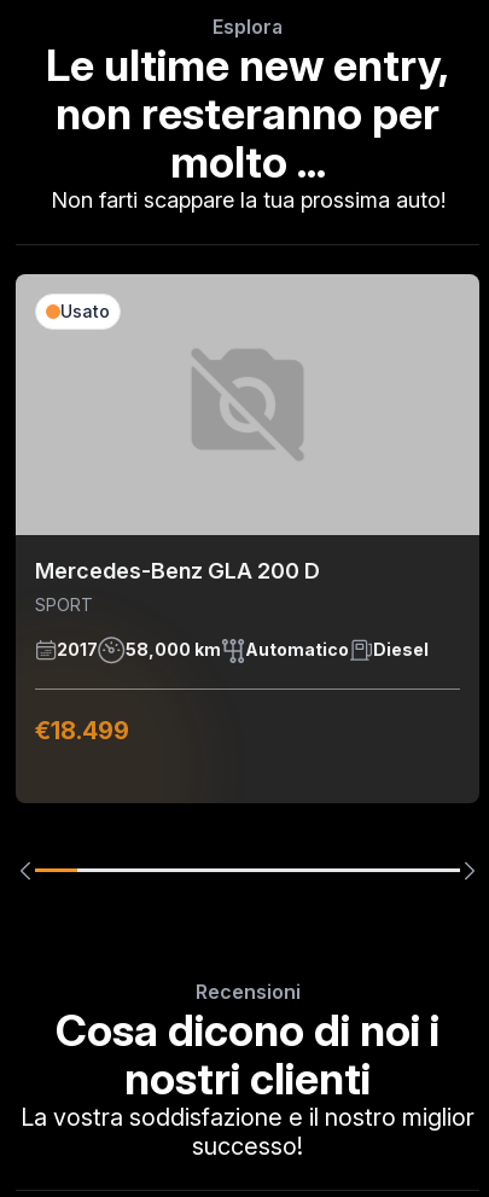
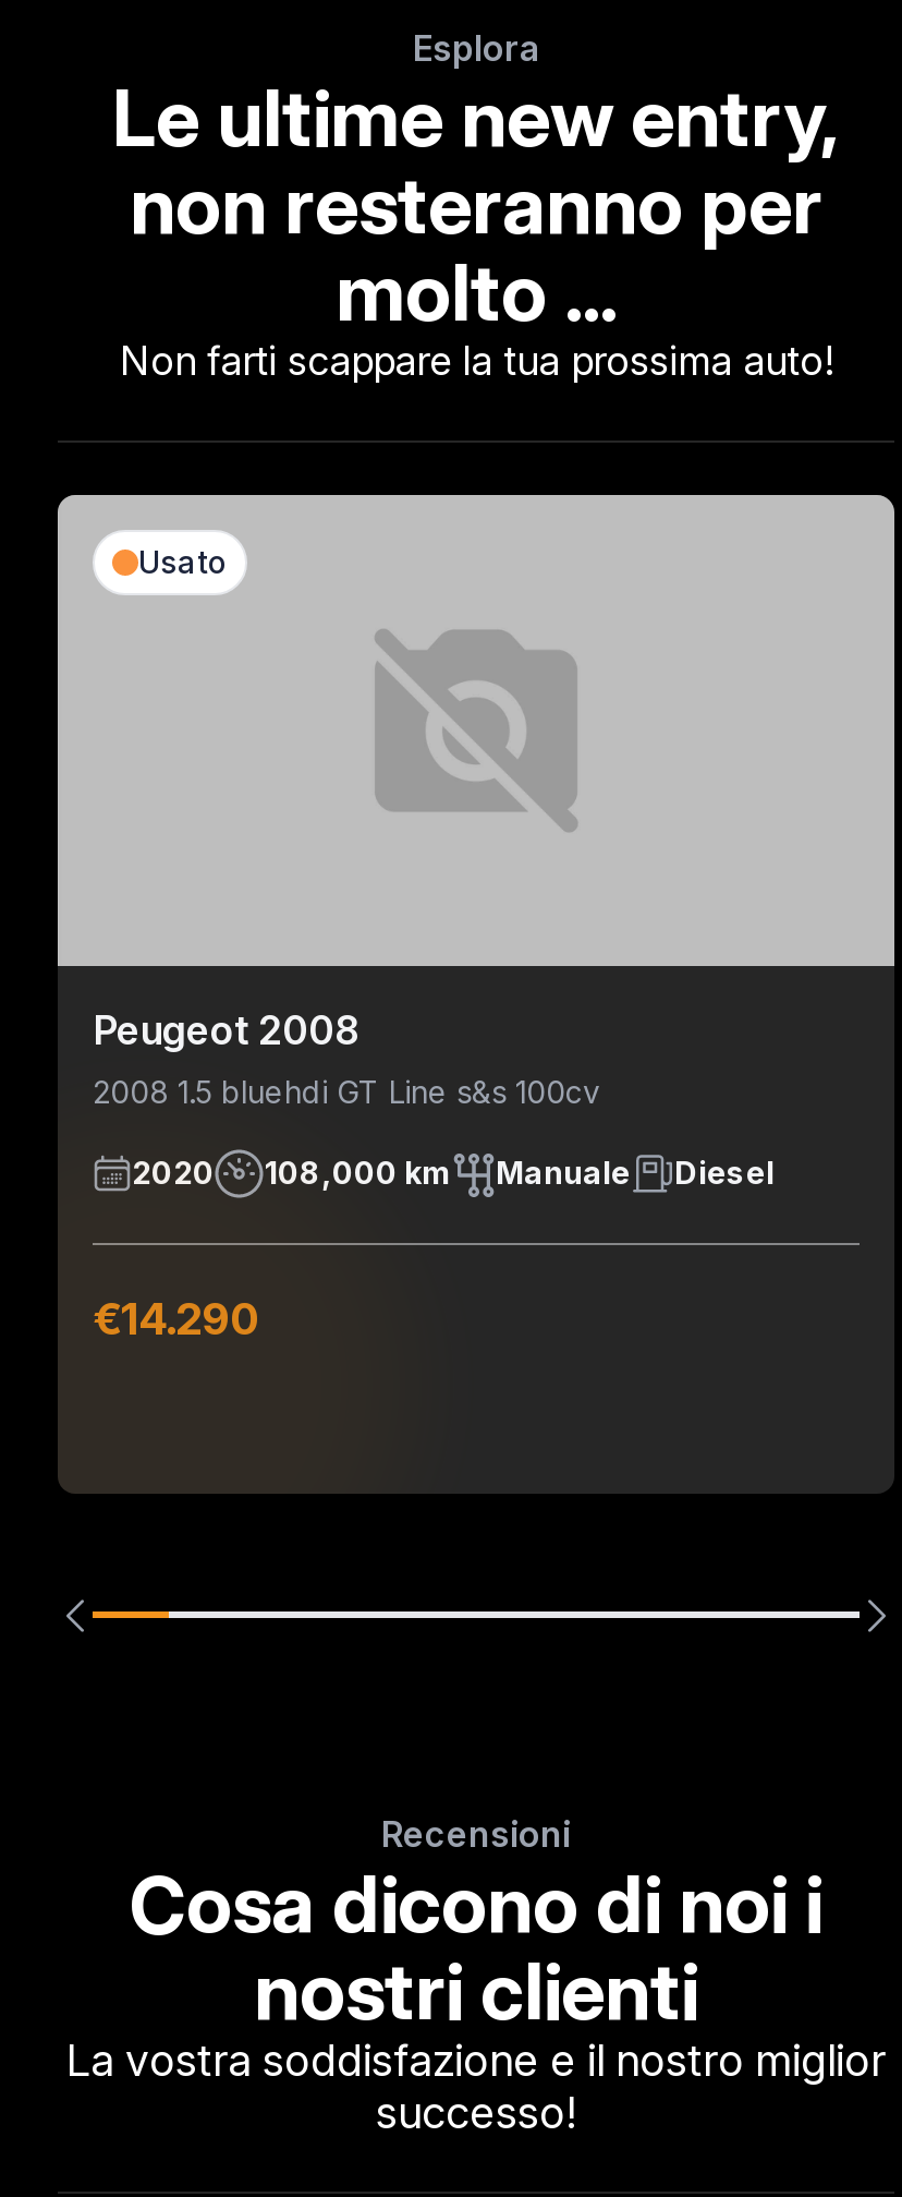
[35,558,320,615] Mercedes-Benz GLA 200 D | SPORT -> [93,1007,600,1110] Peugeot 2008 | 2008 1.5 bluehdi GT Line s&s 100cv
[57,639,349,660] 2017 | 58,000 km | Automatico -> [132,1154,631,1192] 2020 | 108,000 km | Manuale
[35,716,129,745] €18.499 -> [93,1293,260,1345] €14.290

